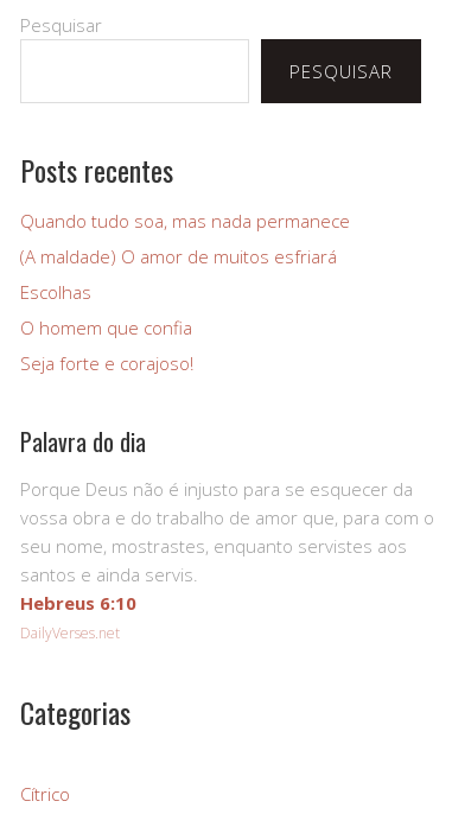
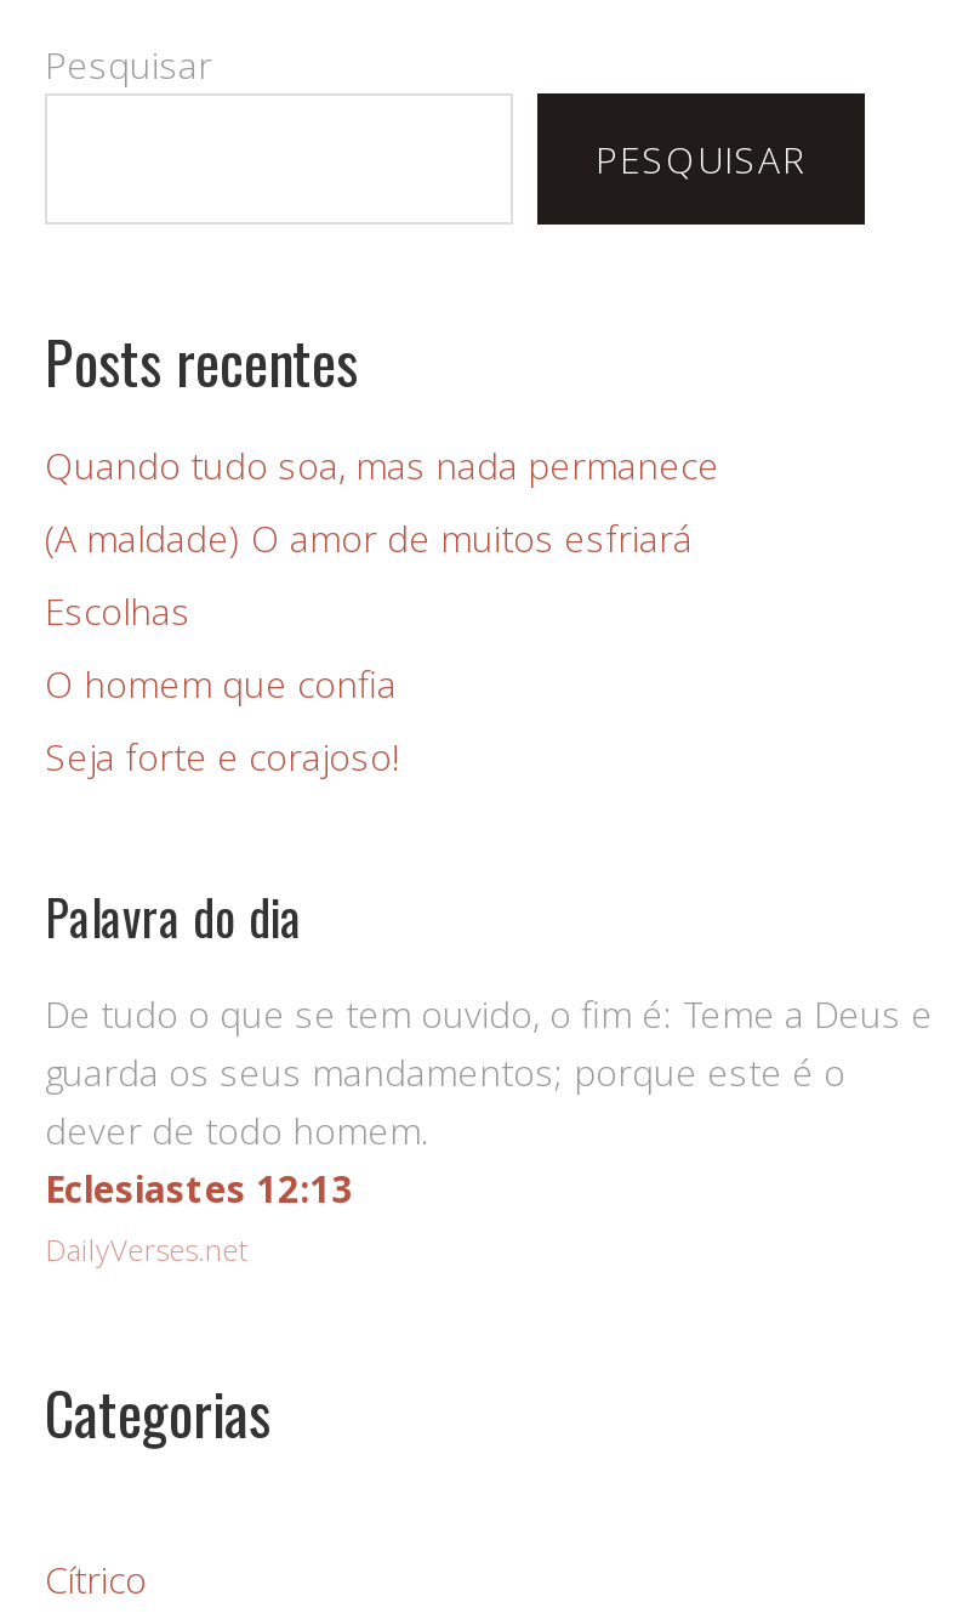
[20,477,434,615] Porque Deus não é injusto para se esquecer da | vossa obra e do trabalho de amor que, para com o | seu nome, mostrastes, enquanto servistes aos | santos e ainda servis. | Hebreus 6:10 -> [45,990,933,1213] De tudo o que se tem ouvido, o fim é: Teme a Deus e | guarda os seus mandamentos; porque este é o | dever de todo homem. | Eclesiastes 12:13

